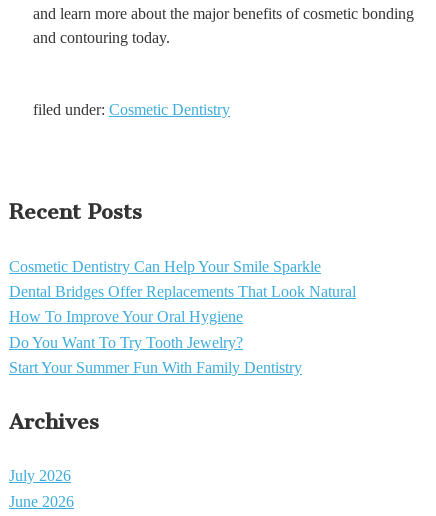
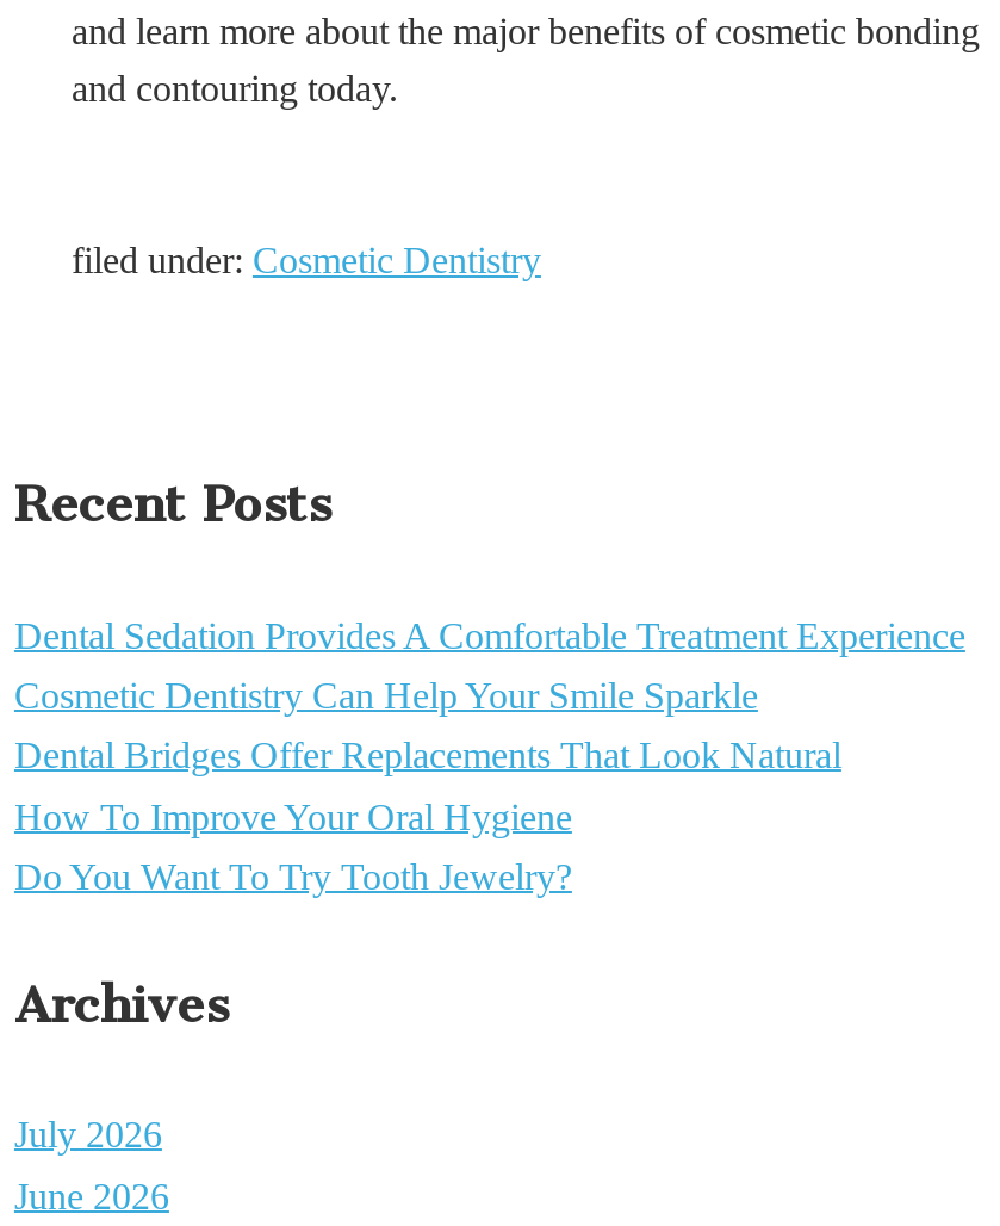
none -> [14,614,965,655] Dental Sedation Provides A Comfortable Treatment Experience
moved [9,258,356,351] -> [14,674,841,896]: Cosmetic Dentistry Can Help Your Smile Sparkle | Dental Bridges Offer Replacements That Look Natural | How To Improve Your Oral Hygiene | Do You Want To Try Tooth Jewelry?
[9,359,302,376] Start Your Summer Fun With Family Dentistry -> none

